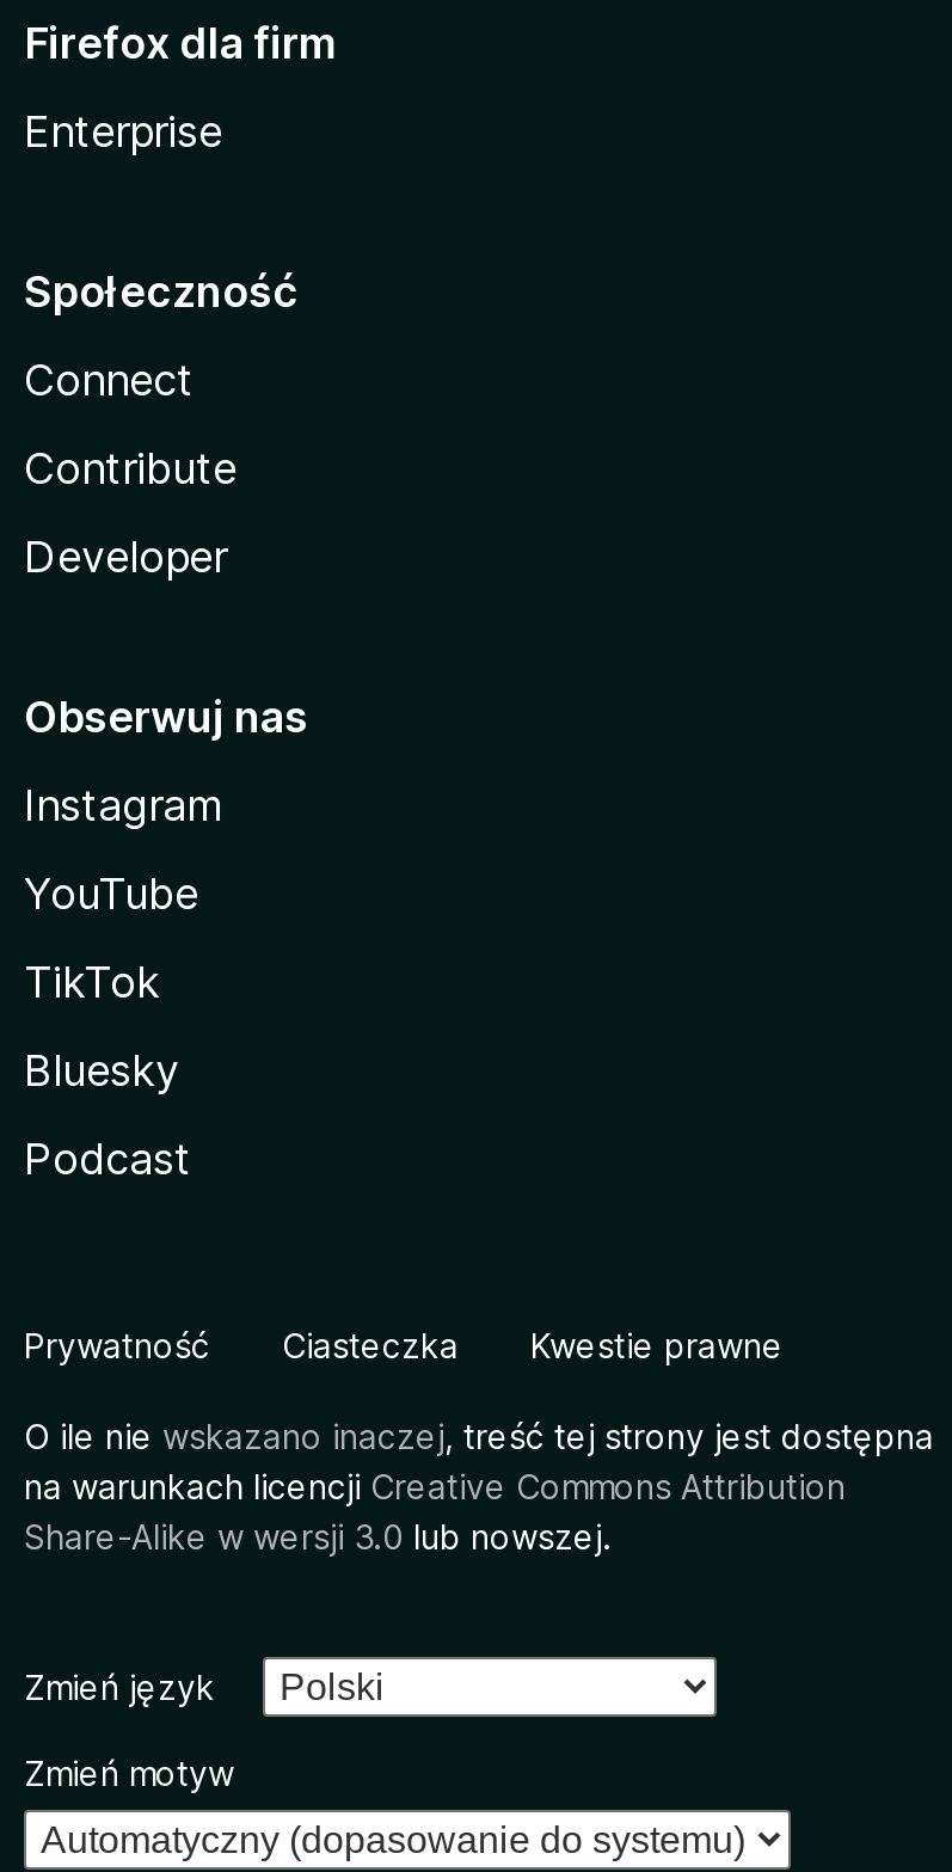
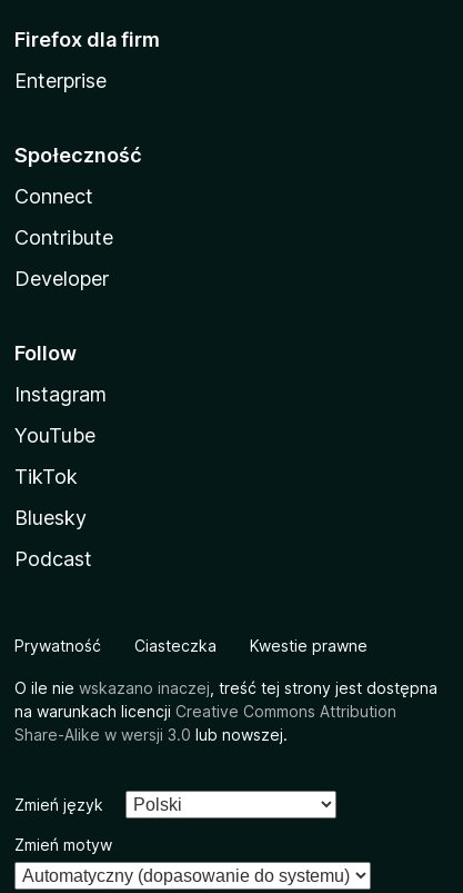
[24,692,308,742] Obserwuj nas -> [14,341,77,365] Follow

